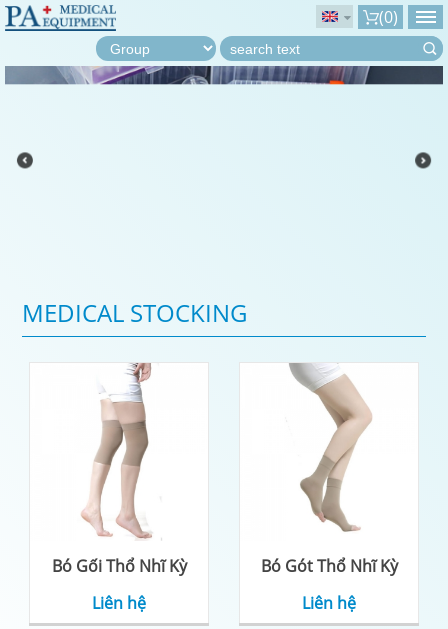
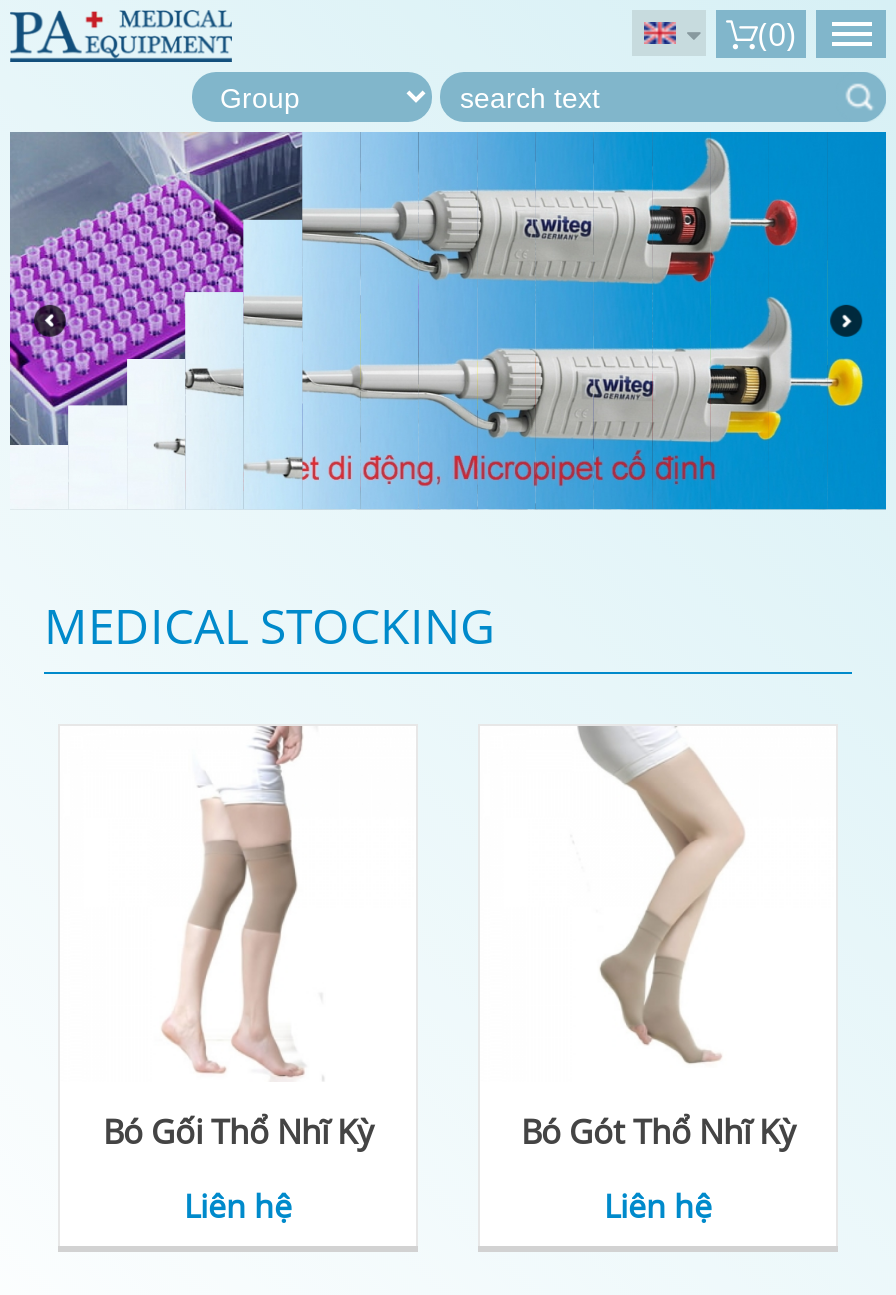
[5,65,444,255] [image] -> [8,130,888,512] [image]

